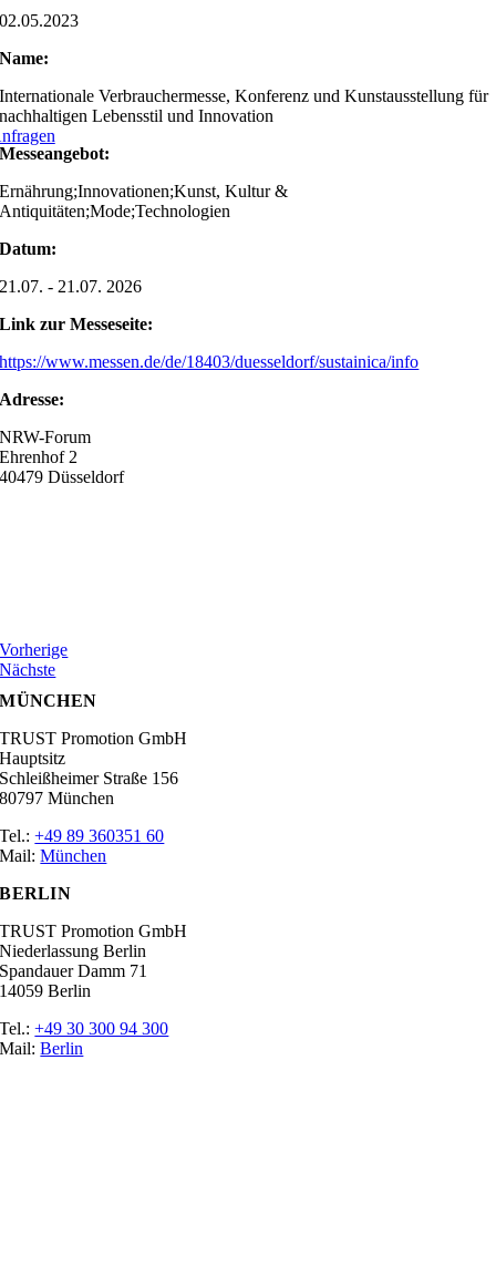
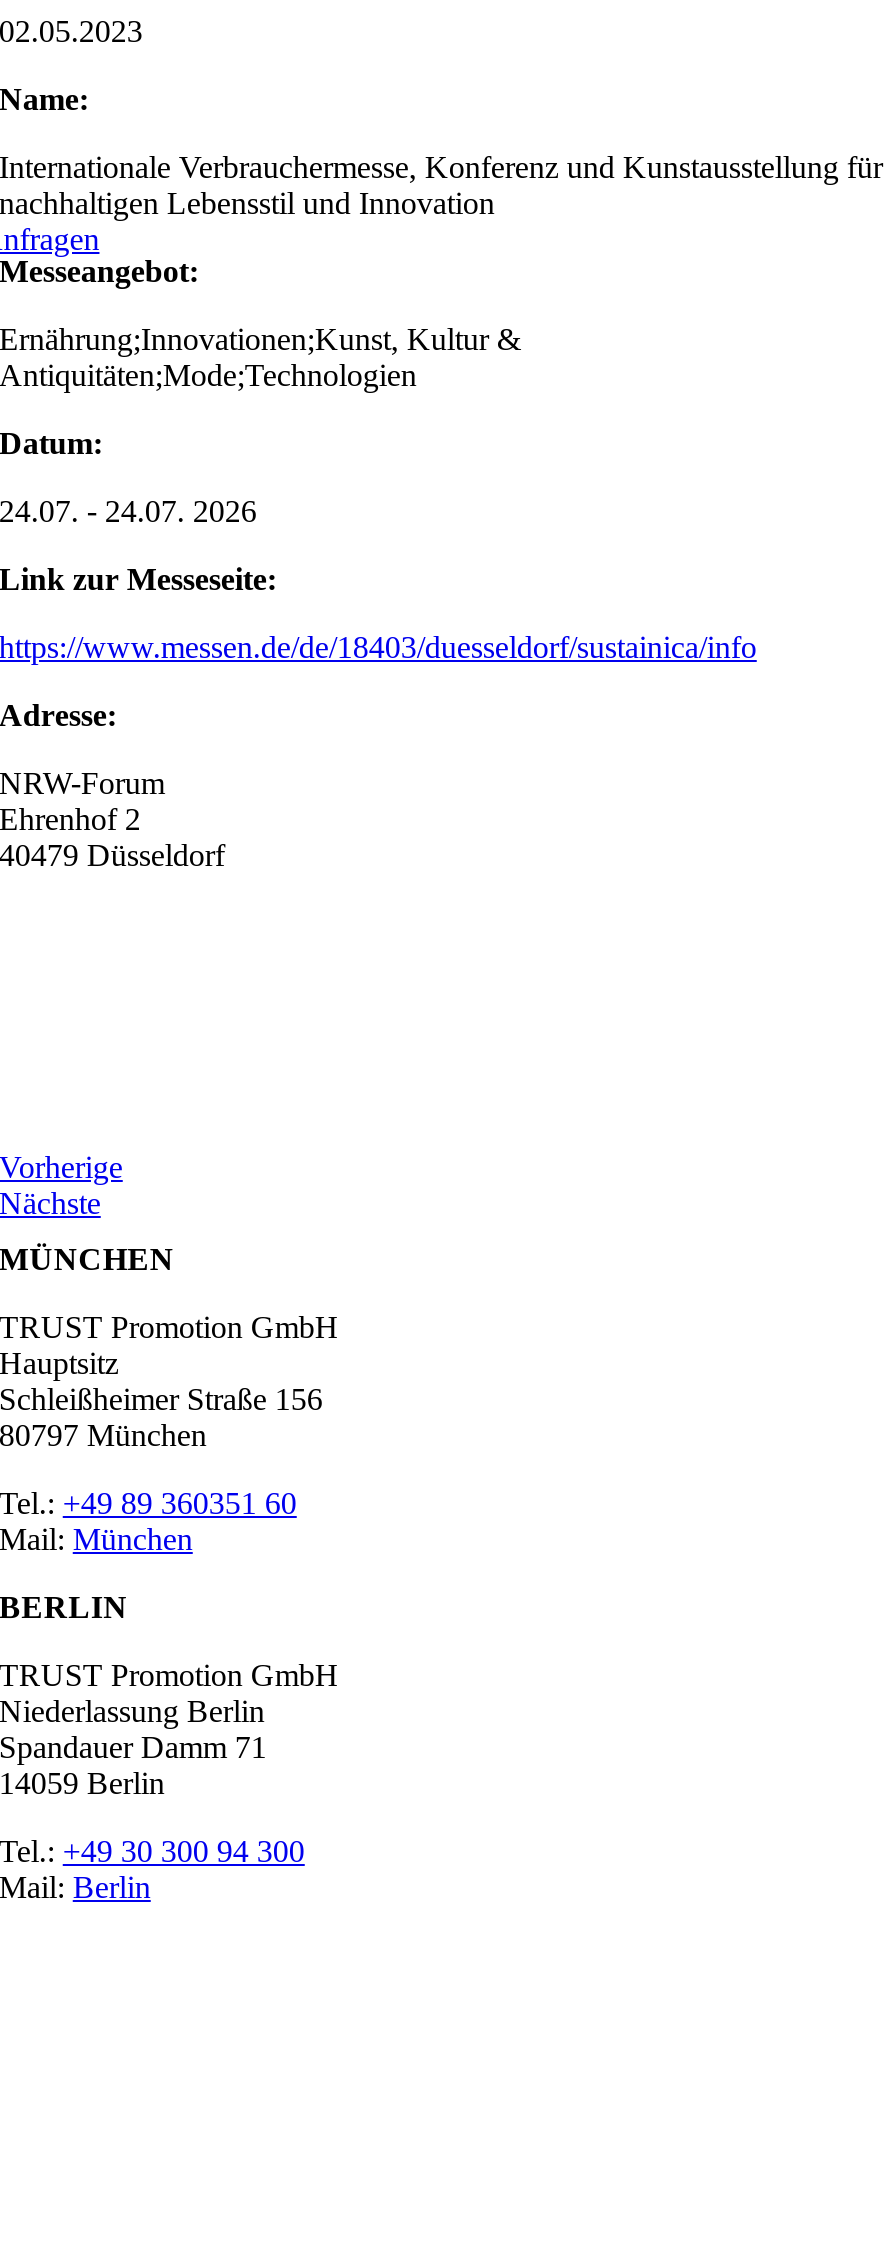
[0,277,142,296] 21.07. - 21.07. 2026 -> [0,494,257,528] 24.07. - 24.07. 2026

